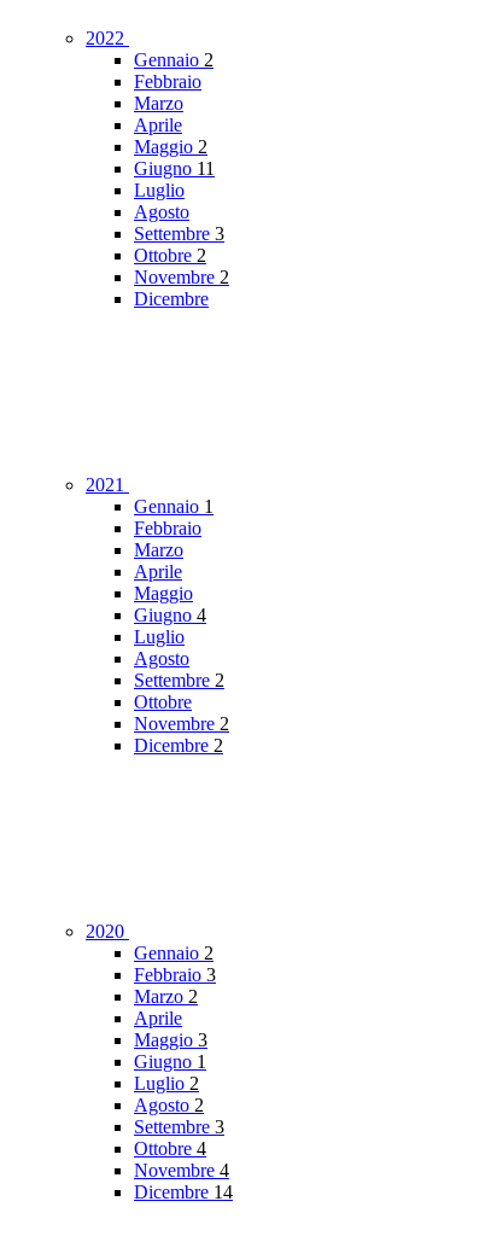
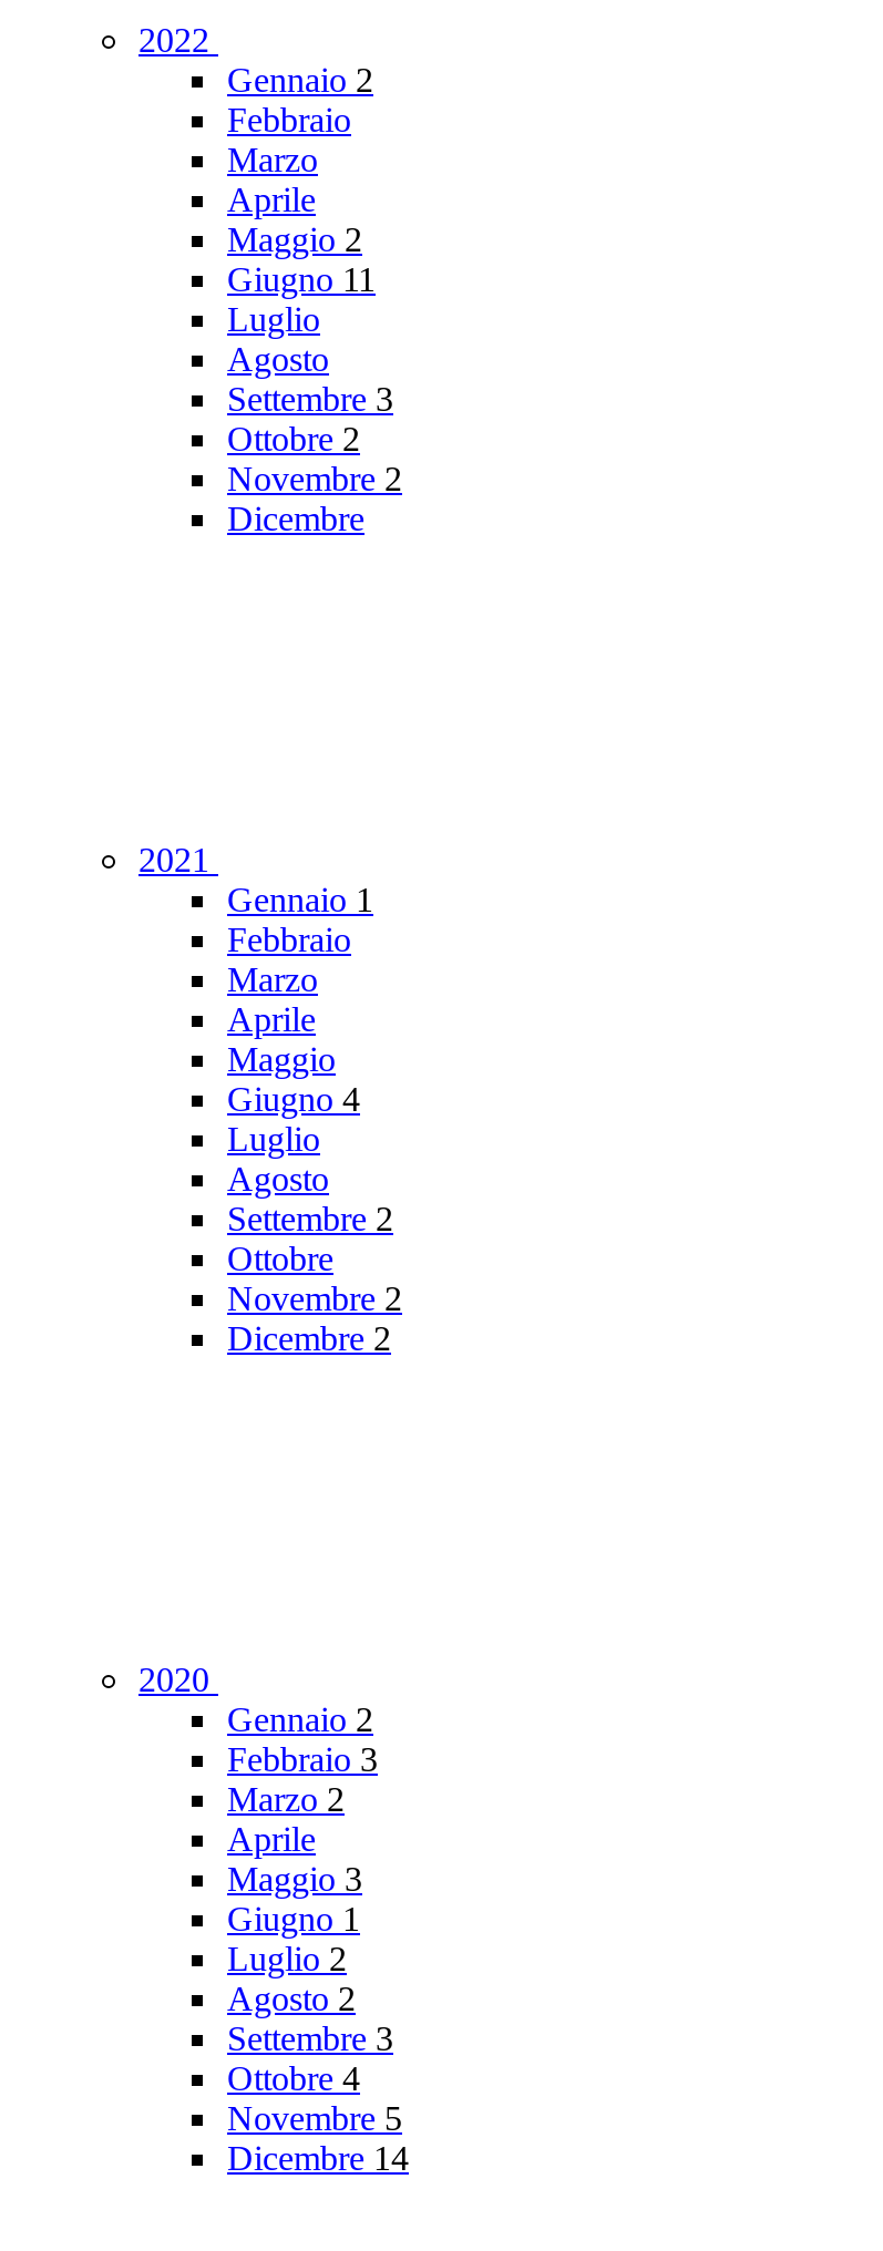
[134,1160,229,1181] Novembre 4 -> [227,2099,402,2137] Novembre 5

